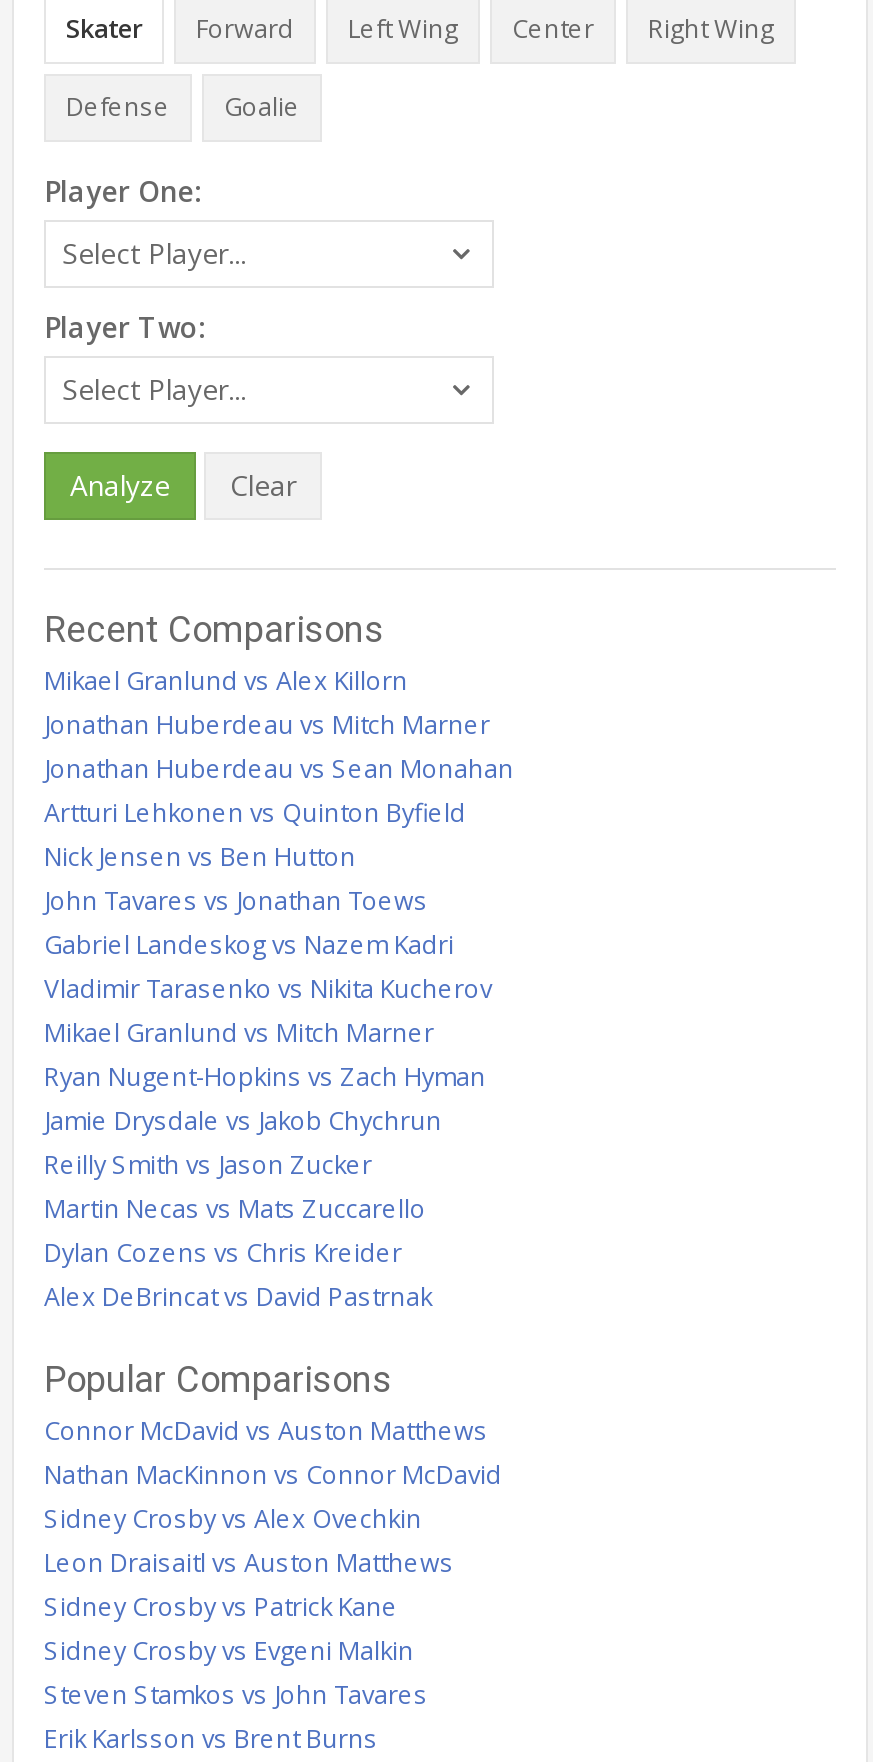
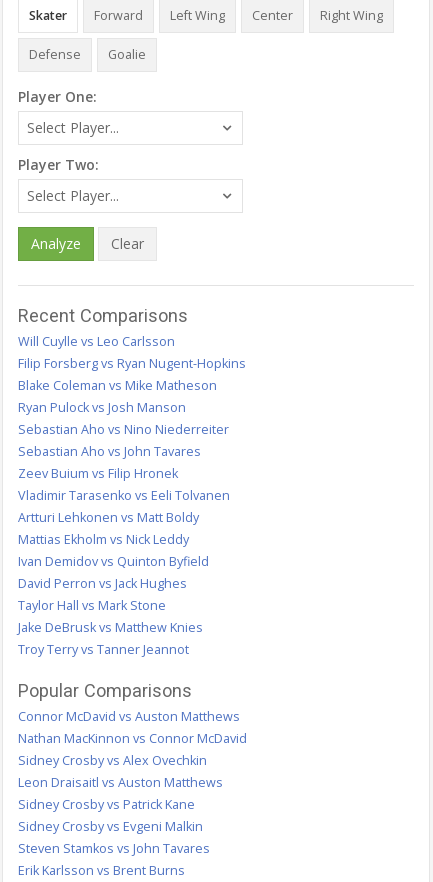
[44,664,408,698] Mikael Granlund vs Alex Killorn -> [18,333,175,350] Will Cuylle vs Leo Carlsson
[44,708,490,742] Jonathan Huberdeau vs Mitch Marner -> [18,355,246,372] Filip Forsberg vs Ryan Nugent-Hopkins
[44,752,514,786] Jonathan Huberdeau vs Sean Monahan -> [18,377,217,394] Blake Coleman vs Mike Matheson
[44,796,466,830] Artturi Lehkonen vs Quinton Byfield -> [18,399,186,416] Ryan Pulock vs Josh Manson
[44,840,356,874] Nick Jensen vs Ben Hutton -> [18,421,229,438] Sebastian Aho vs Nino Niederreiter
[44,884,428,918] John Tavares vs Jonathan Toews -> [18,443,201,460] Sebastian Aho vs John Tavares
[44,928,454,962] Gabriel Landeskog vs Nazem Kadri -> [18,465,178,482] Zeev Buium vs Filip Hronek
[44,972,492,1006] Vladimir Tarasenko vs Nikita Kucherov -> [18,487,230,504] Vladimir Tarasenko vs Eeli Tolvanen
[44,1016,434,1050] Mikael Granlund vs Mitch Marner -> [18,509,199,526] Artturi Lehkonen vs Matt Boldy
[44,1060,486,1094] Ryan Nugent-Hopkins vs Zach Hyman -> [18,531,189,548] Mattias Ekholm vs Nick Leddy
[44,1104,442,1138] Jamie Drysdale vs Jakob Chychrun -> [18,553,209,570] Ivan Demidov vs Quinton Byfield
[44,1148,372,1182] Reilly Smith vs Jason Zucker -> [18,575,187,592] David Perron vs Jack Hughes
[44,1192,426,1226] Martin Necas vs Mats Zuccarello -> [18,597,166,614] Taylor Hall vs Mark Stone
[44,1236,402,1270] Dylan Cozens vs Chris Kreider -> [18,619,203,636] Jake DeBrusk vs Matthew Knies
[44,1280,432,1314] Alex DeBrincat vs David Pastrnak -> [18,641,189,658] Troy Terry vs Tanner Jeannot

